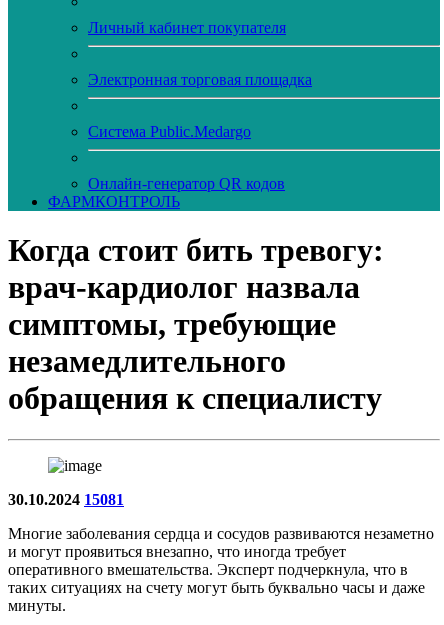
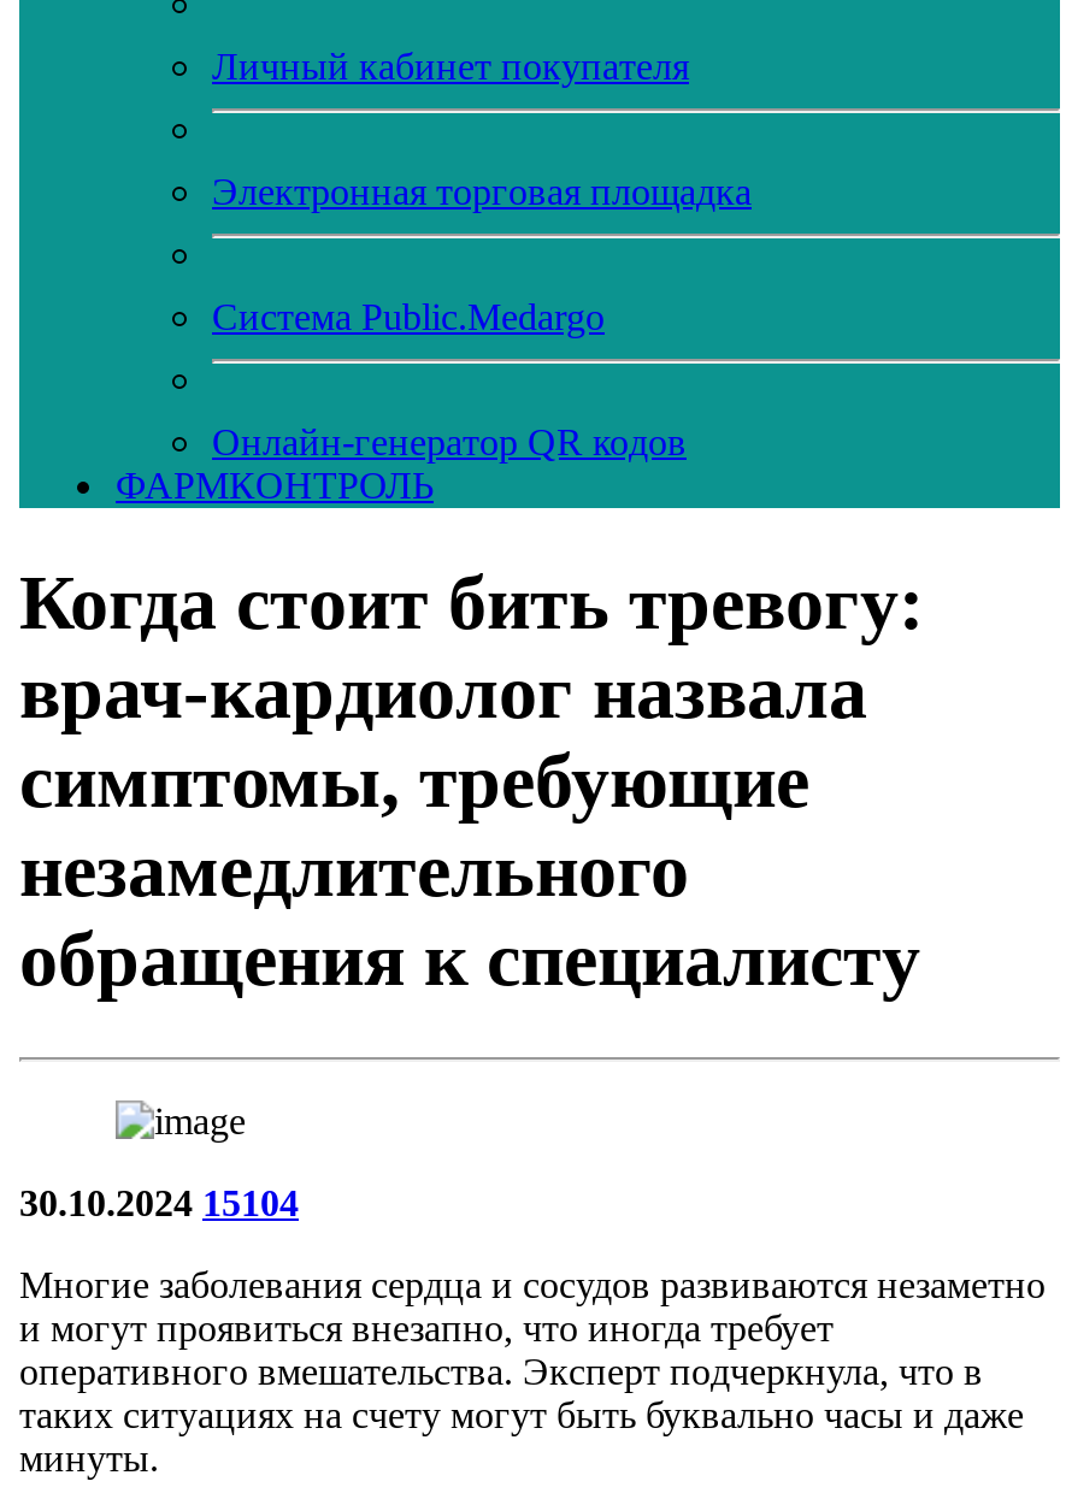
[8,491,124,508] 30.10.2024 15081 -> [19,1182,299,1223] 30.10.2024 15104

